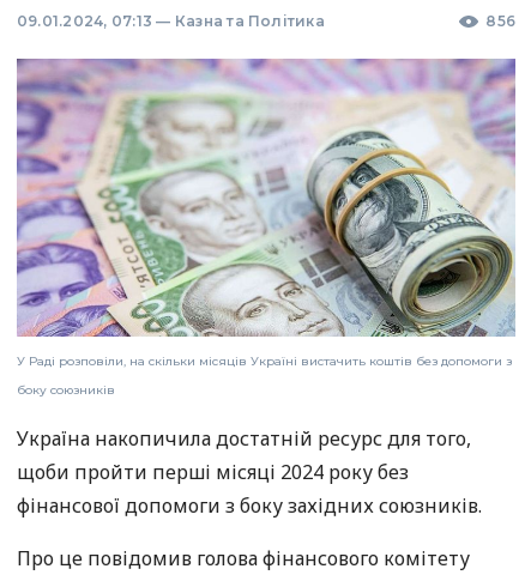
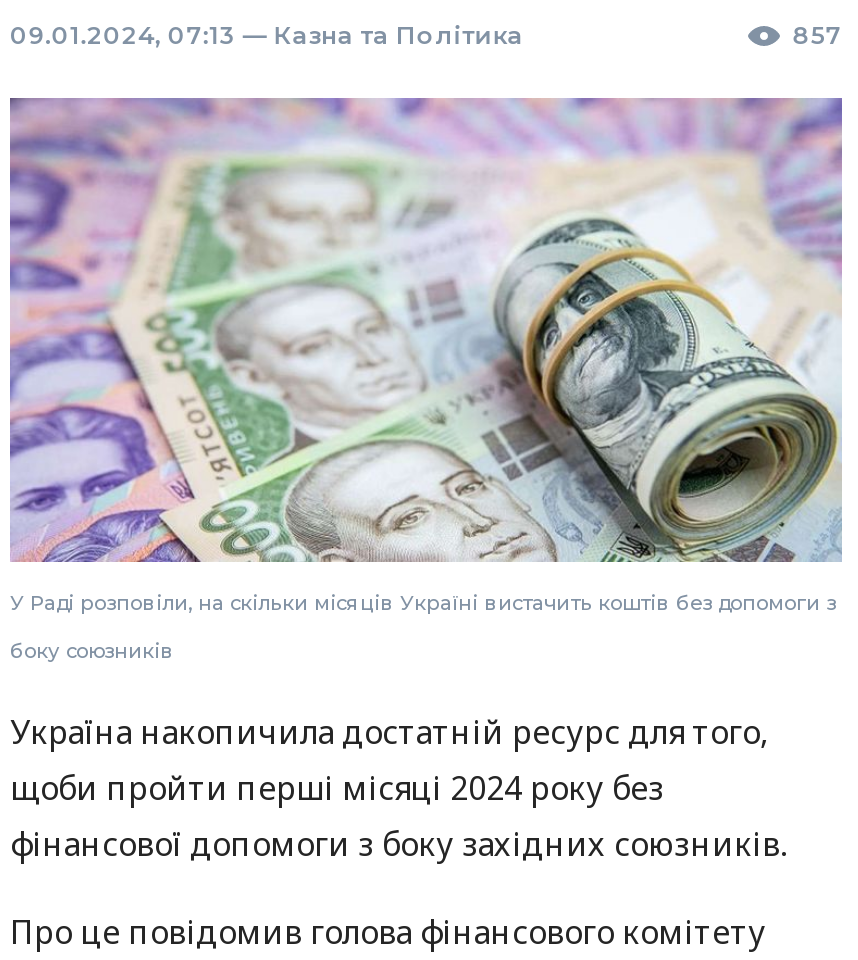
[486,12,515,30] 856 -> [793,20,842,50] 857

